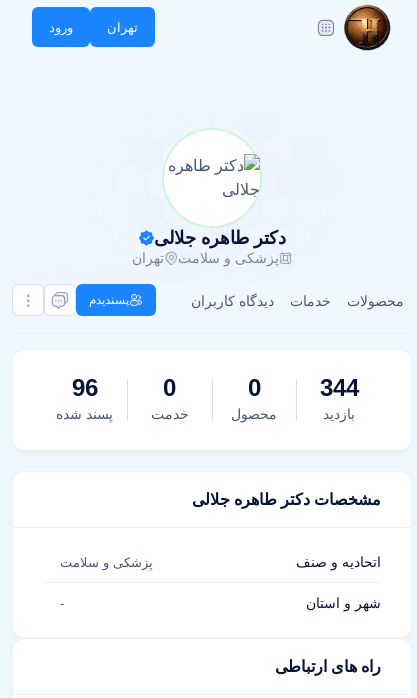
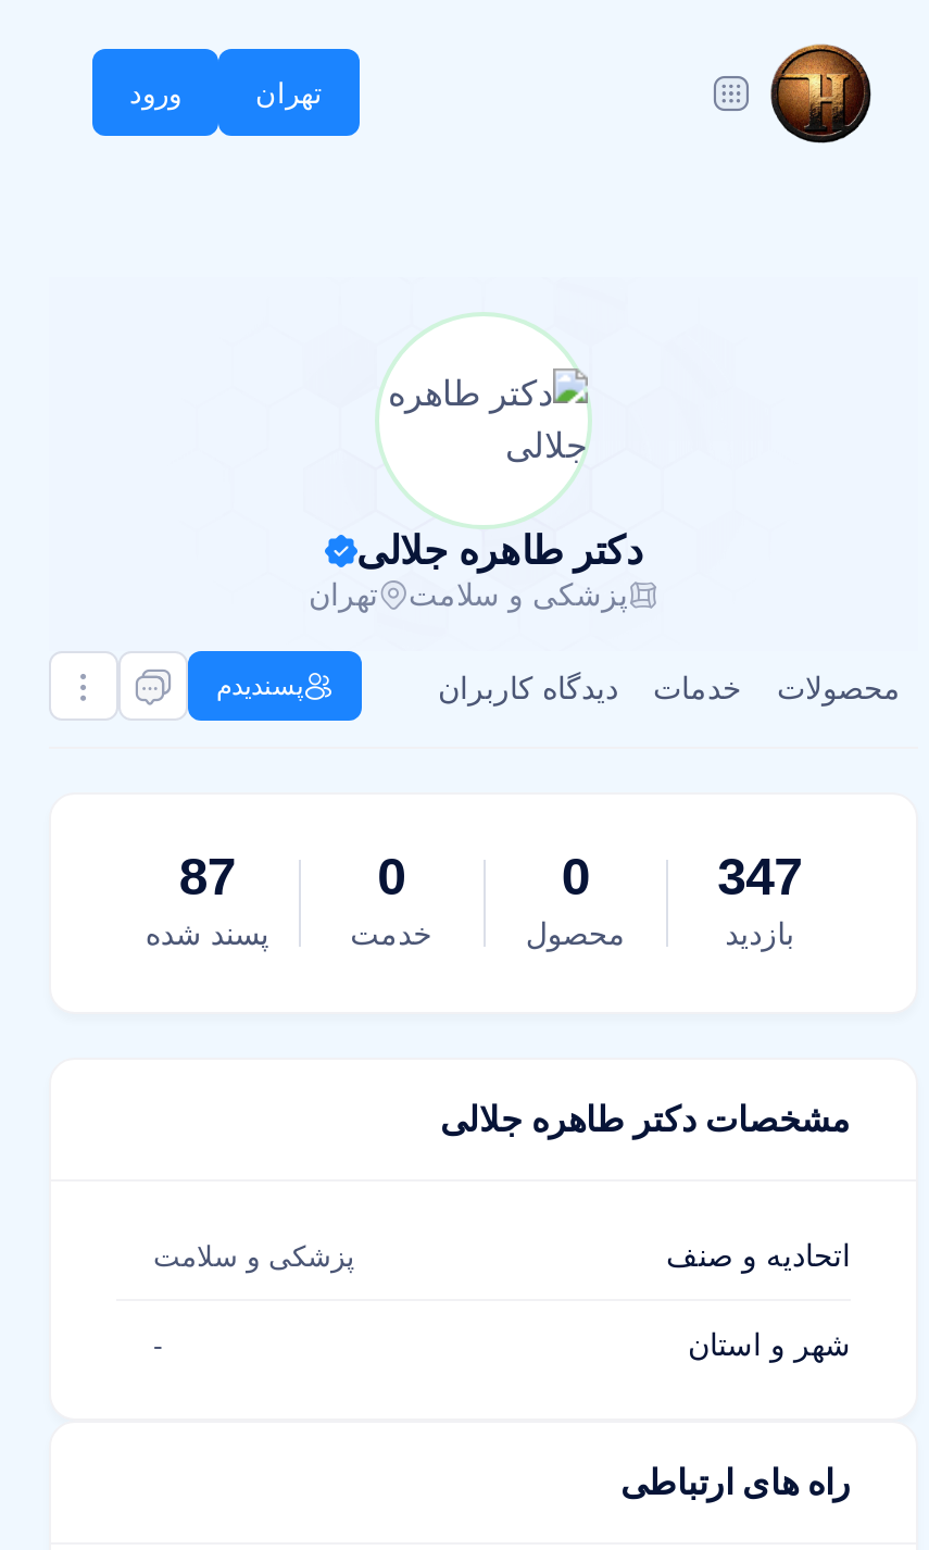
[72,374,98,401] 96 -> [179,847,236,905] 87
[320,374,359,401] 344 -> [717,847,802,905] 347

